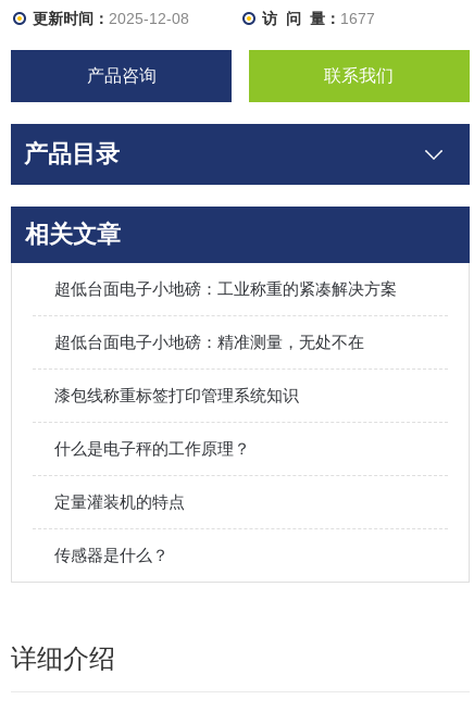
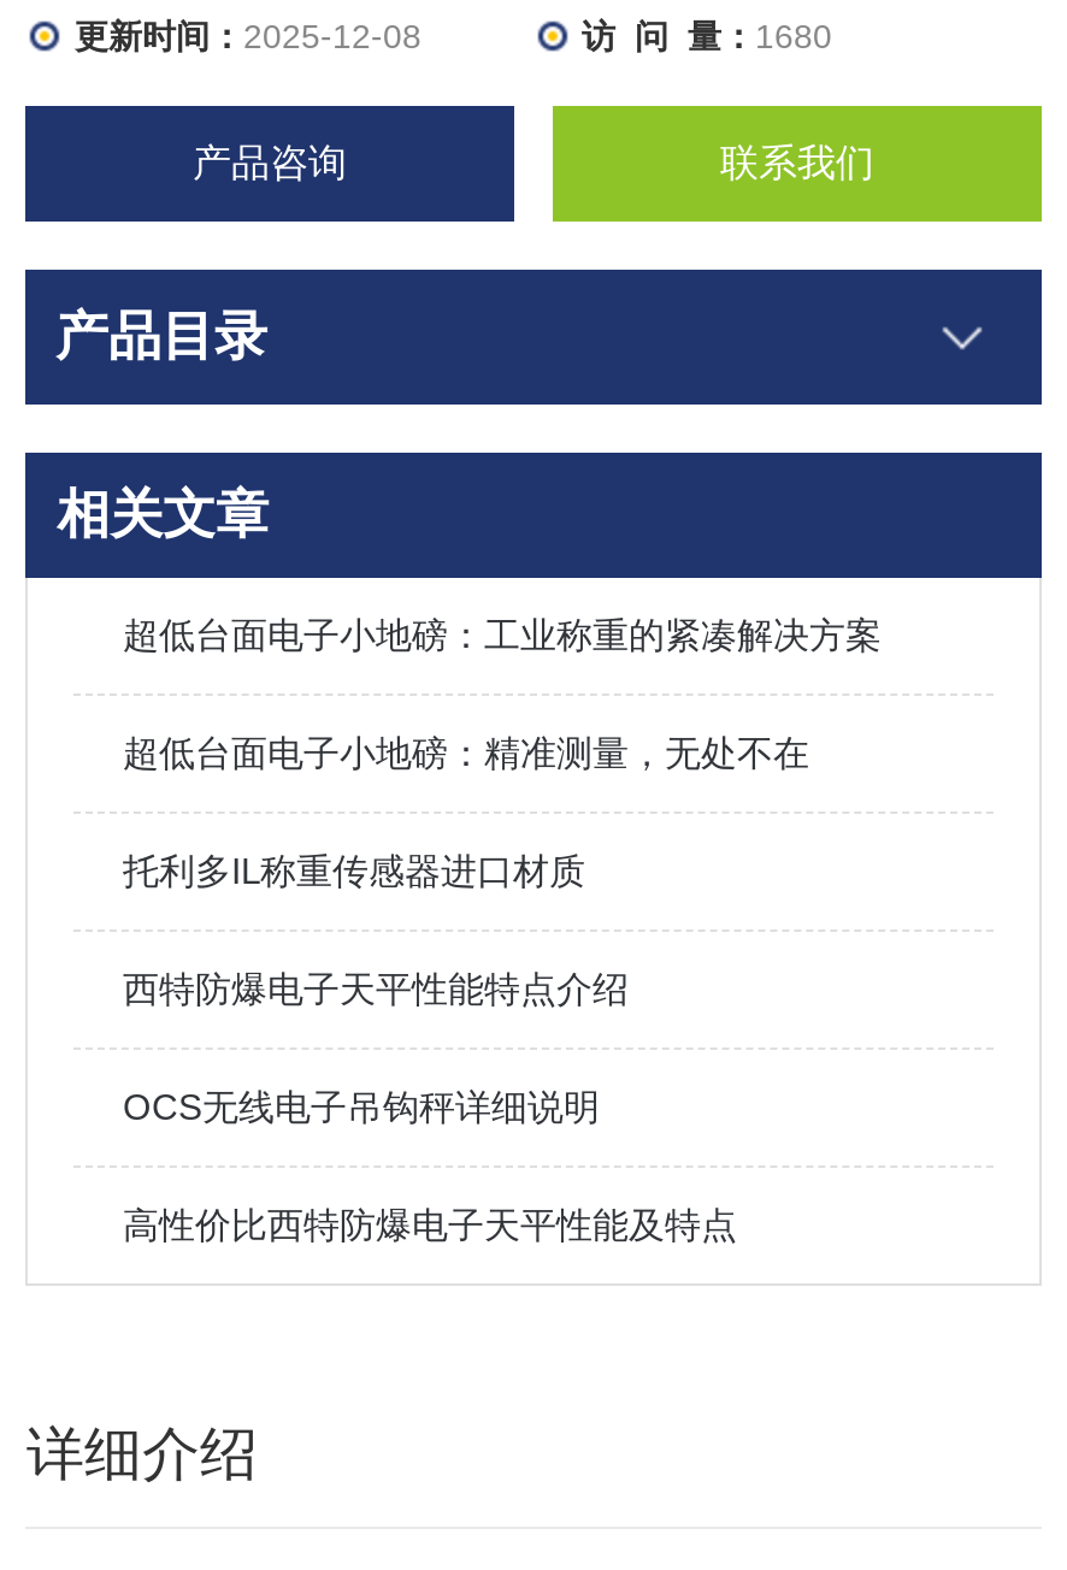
[262,10,375,27] 访 问 量：1677 -> [582,17,832,55] 访 问 量：1680
[55,386,299,404] 漆包线称重标签打印管理系统知识 -> [123,850,585,891] 托利多IL称重传感器进口材质
[55,439,250,458] 什么是电子秤的工作原理？ -> [123,968,628,1009] 西特防爆电子天平性能特点介绍
[55,492,185,511] 定量灌装机的特点 -> [123,1086,599,1127] OCS无线电子吊钩秤详细说明
[55,546,169,564] 传感器是什么？ -> [123,1204,737,1245] 高性价比西特防爆电子天平性能及特点

